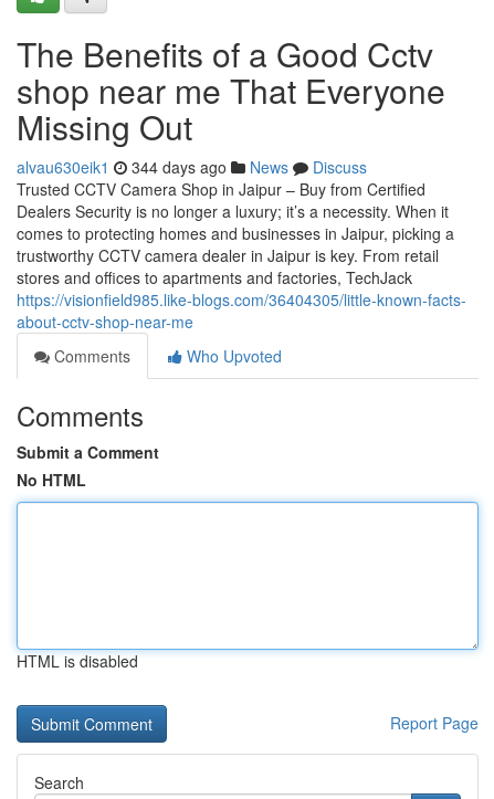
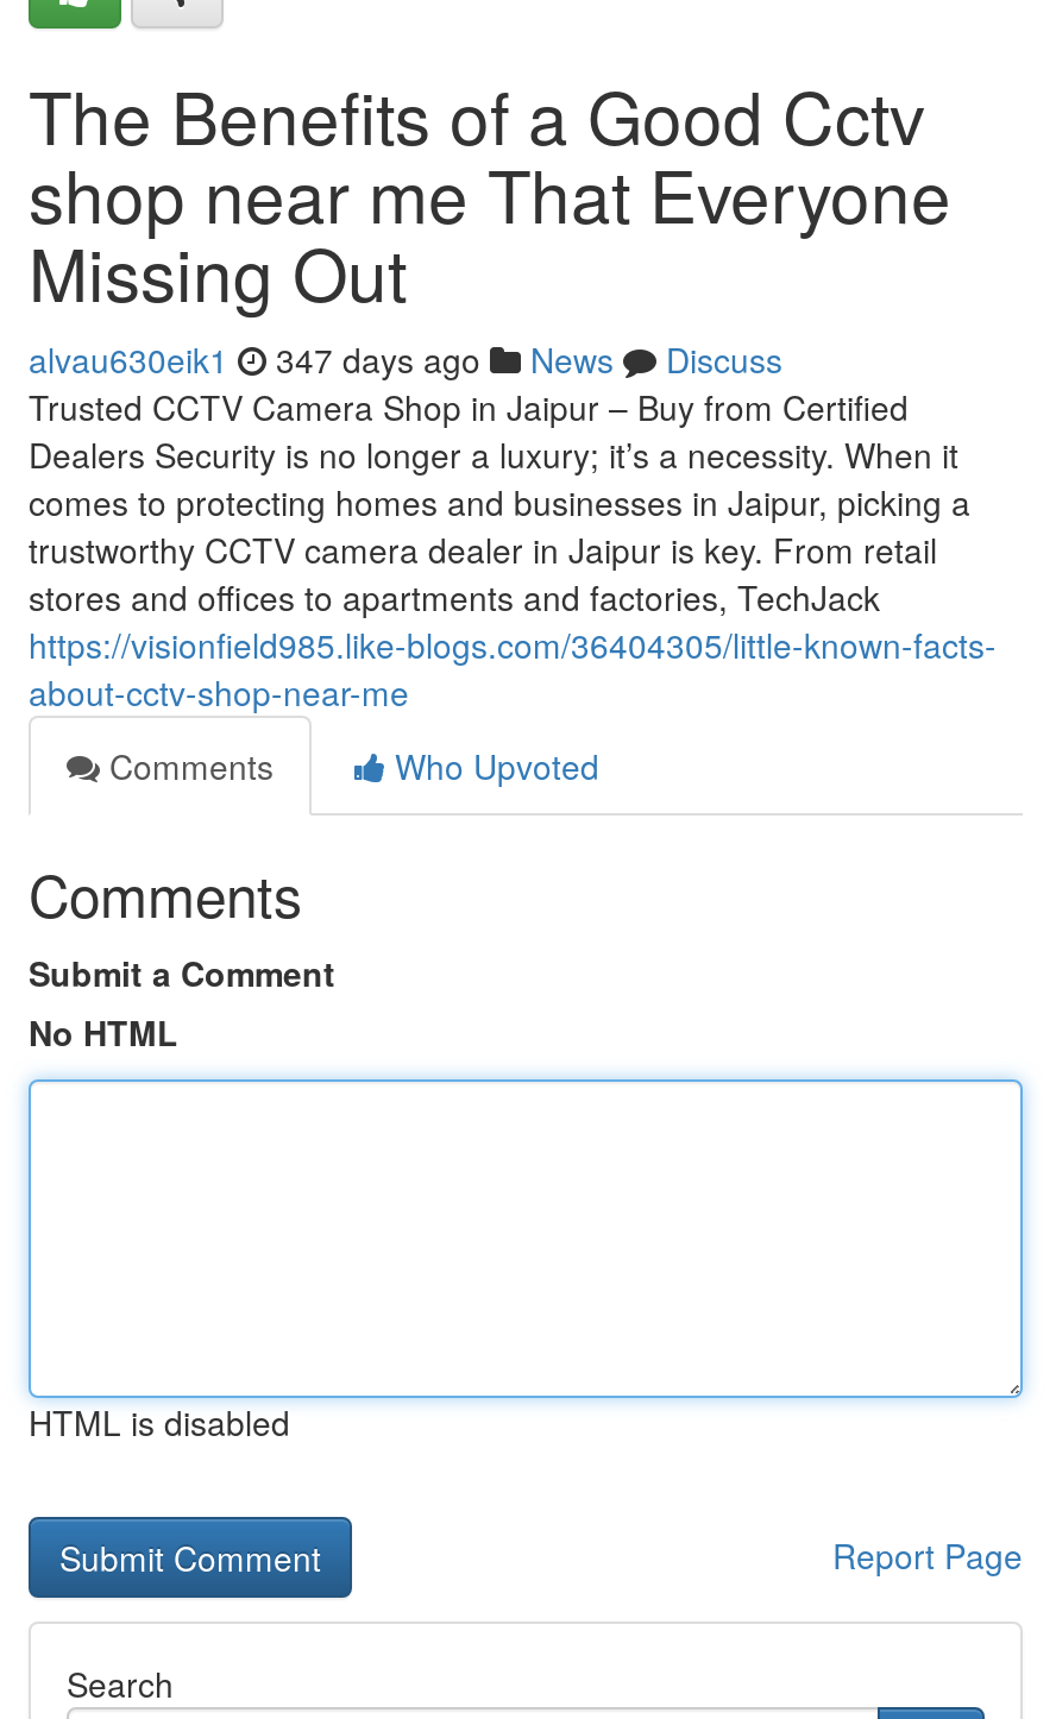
[17,156,367,178] alvau630eik1 344 days ago News Discuss -> [29,335,782,383] alvau630eik1 347 days ago News Discuss

